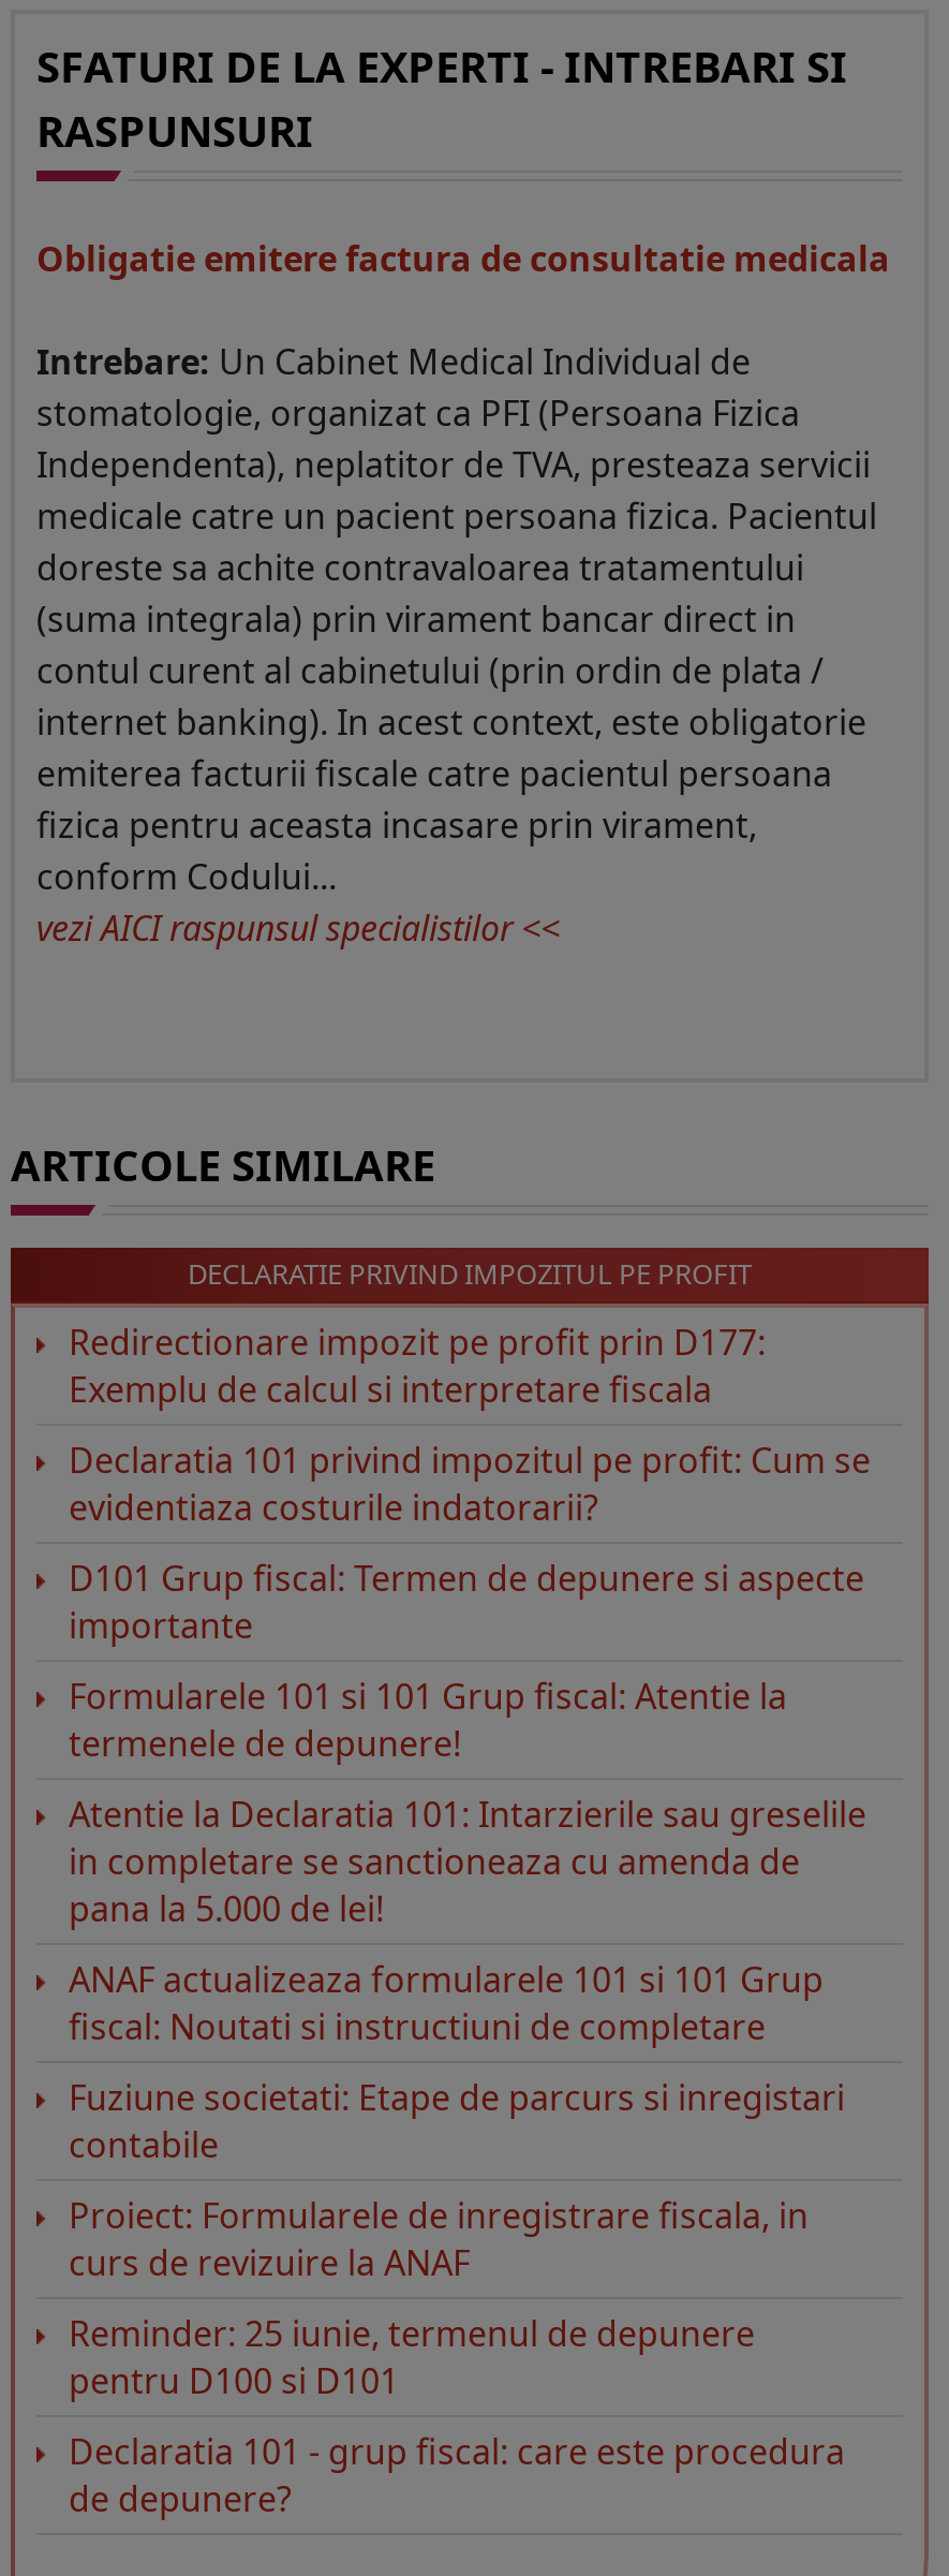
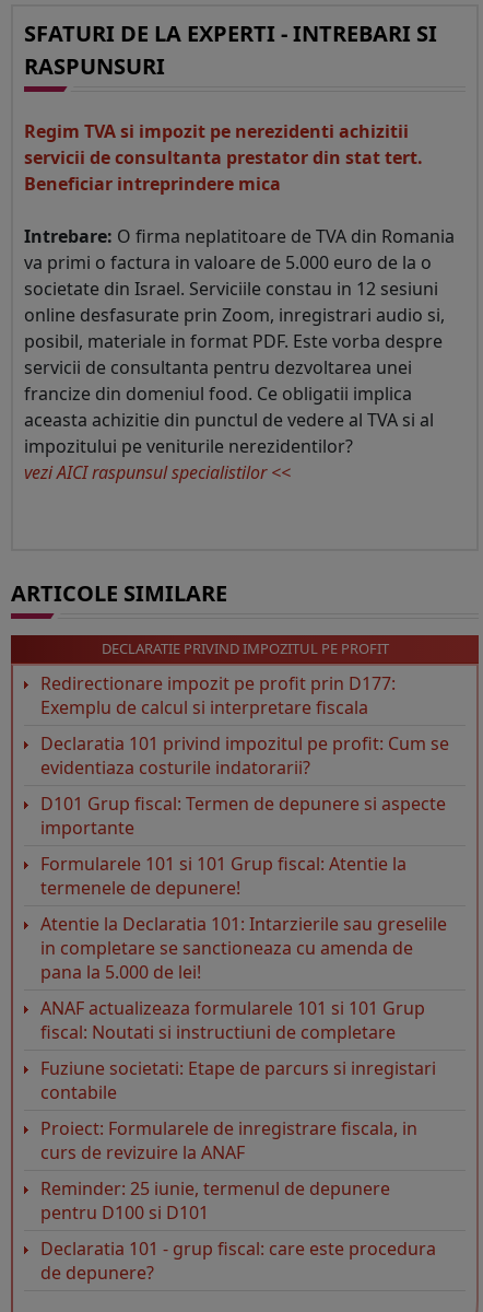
[36,235,890,282] Obligatie emitere factura de consultatie medicala -> [24,119,423,196] Regim TVA si impozit pe nerezidenti achizitii | servicii de consultanta prestator din stat tert. | Beneficiar intreprindere mica
[36,338,877,900] Intrebare: Un Cabinet Medical Individual de | stomatologie, organizat ca PFI (Persoana Fizica | Independenta), neplatitor de TVA, presteaza servicii | medicale catre un pacient persoana fizica. Pacientul | doreste sa achite contravaloarea tratamentului | (suma integrala) prin virament bancar direct in | contul curent al cabinetului (prin ordin de plata / | internet banking). In acest context, este obligatorie | emiterea facturii fiscale catre pacientul persoana | fizica pentru aceasta incasare prin virament, | conform Codului... -> [24,224,455,458] Intrebare: O firma neplatitoare de TVA din Romania | va primi o factura in valoare de 5.000 euro de la o | societate din Israel. Serviciile constau in 12 sesiuni | online desfasurate prin Zoom, inregistrari audio si, | posibil, materiale in format PDF. Este vorba despre | servicii de consultanta pentru dezvoltarea unei | francize din domeniul food. Ce obligatii implica | aceasta achizitie din punctul de vedere al TVA si al | impozitului pe veniturile nerezidentilor?

